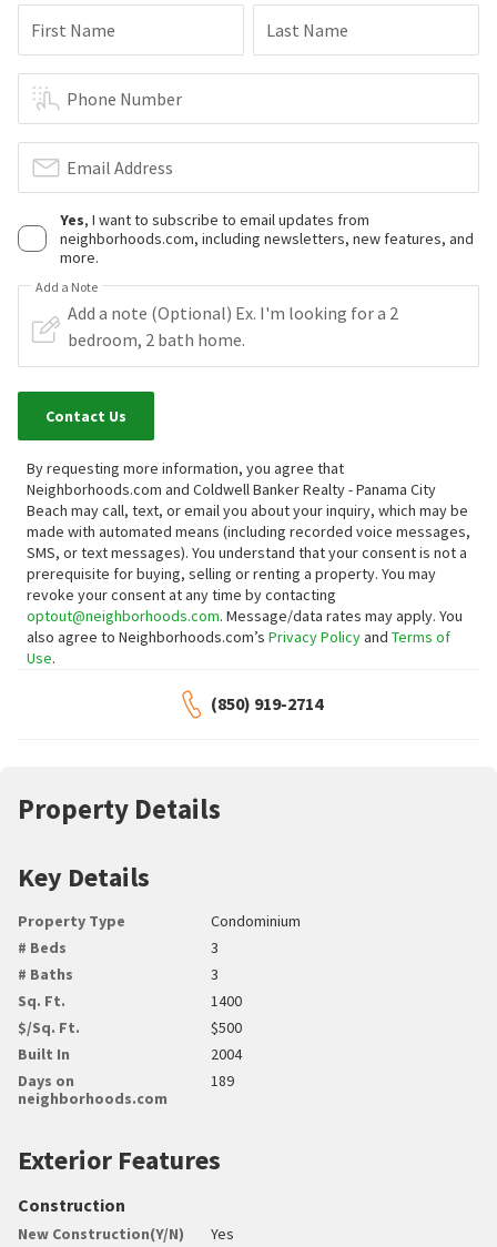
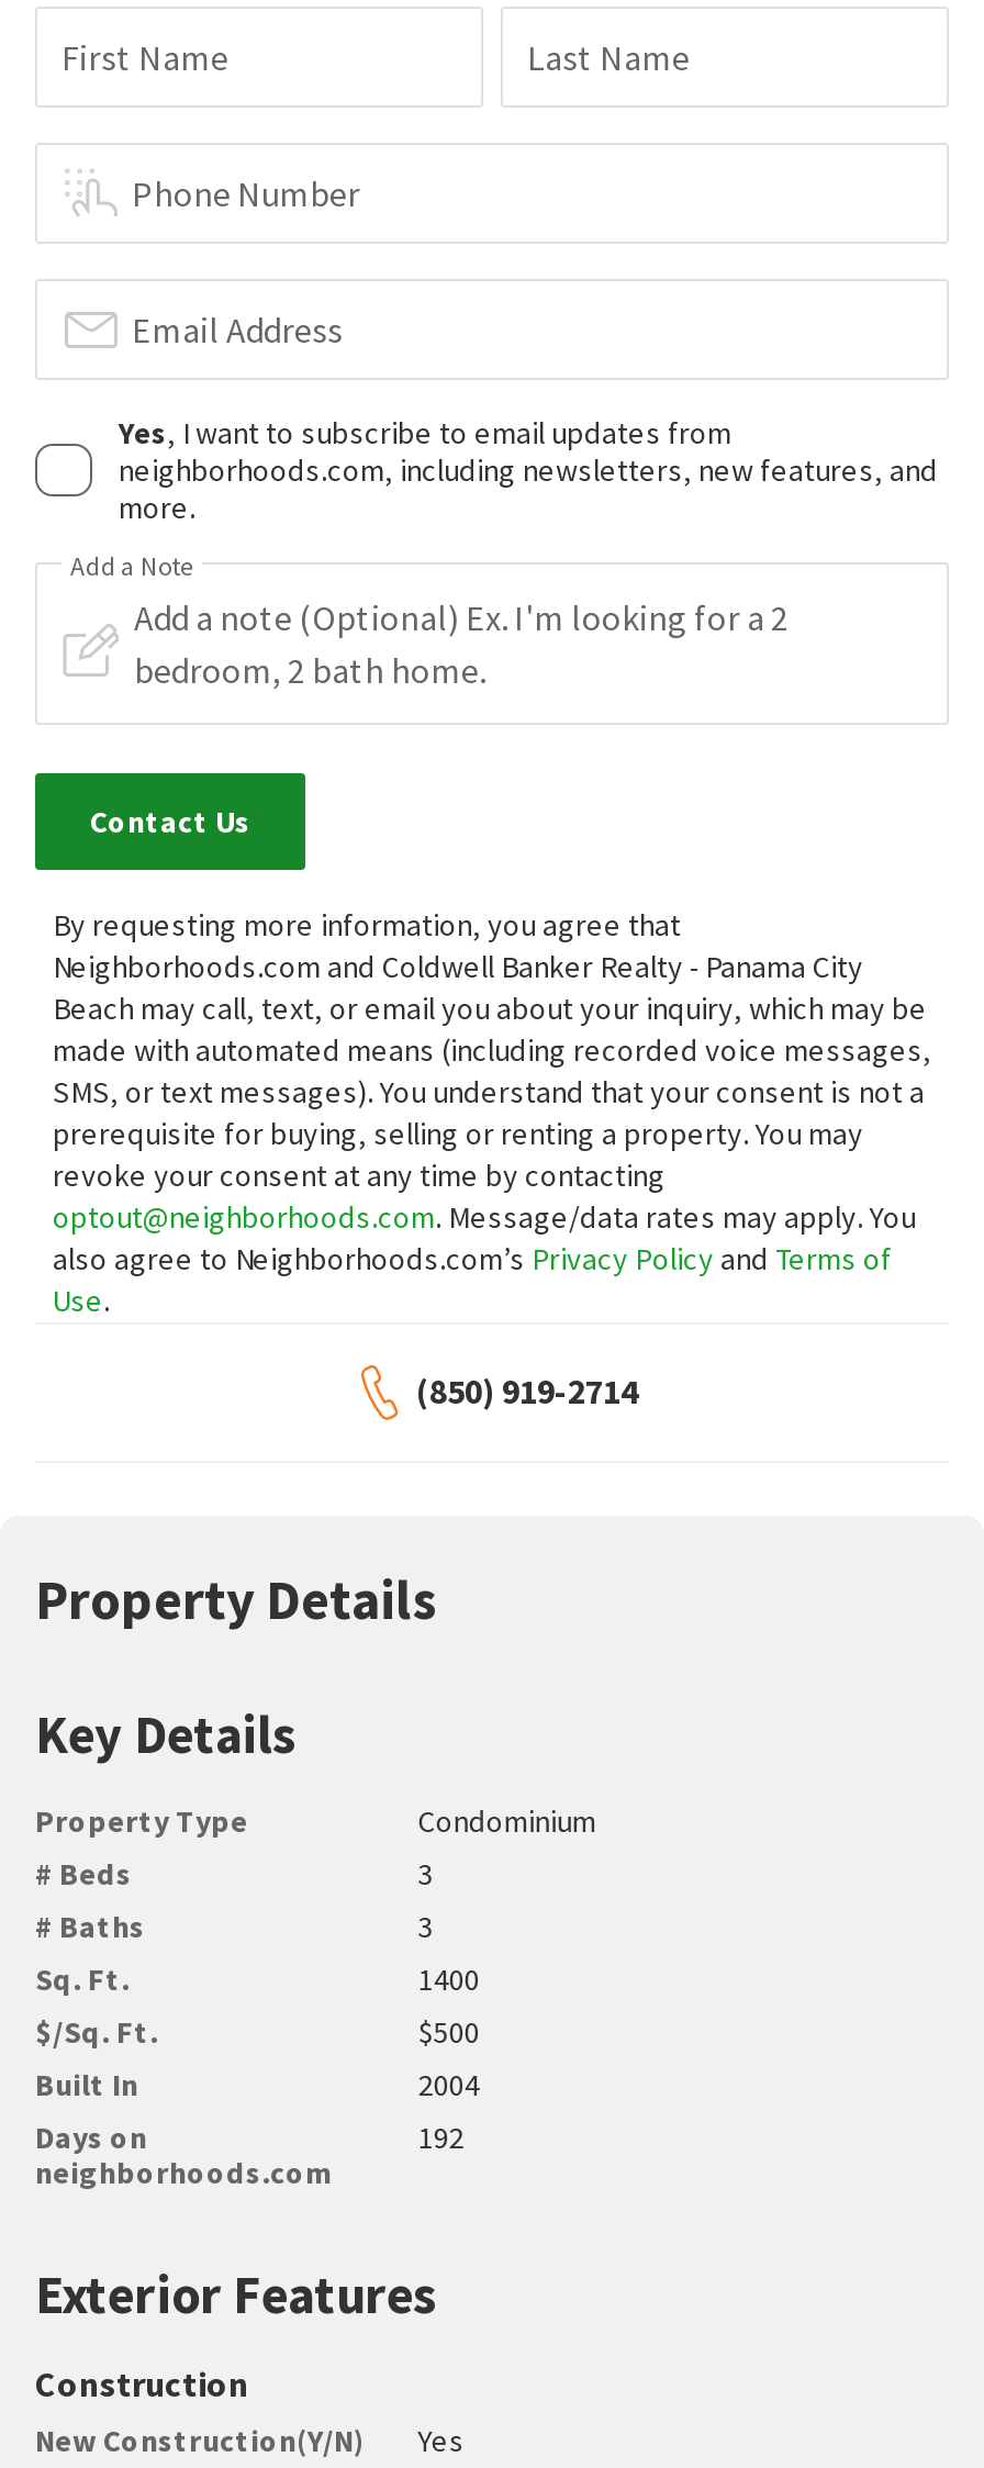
[211,1070,235,1090] 189 -> [418,2118,464,2158] 192

